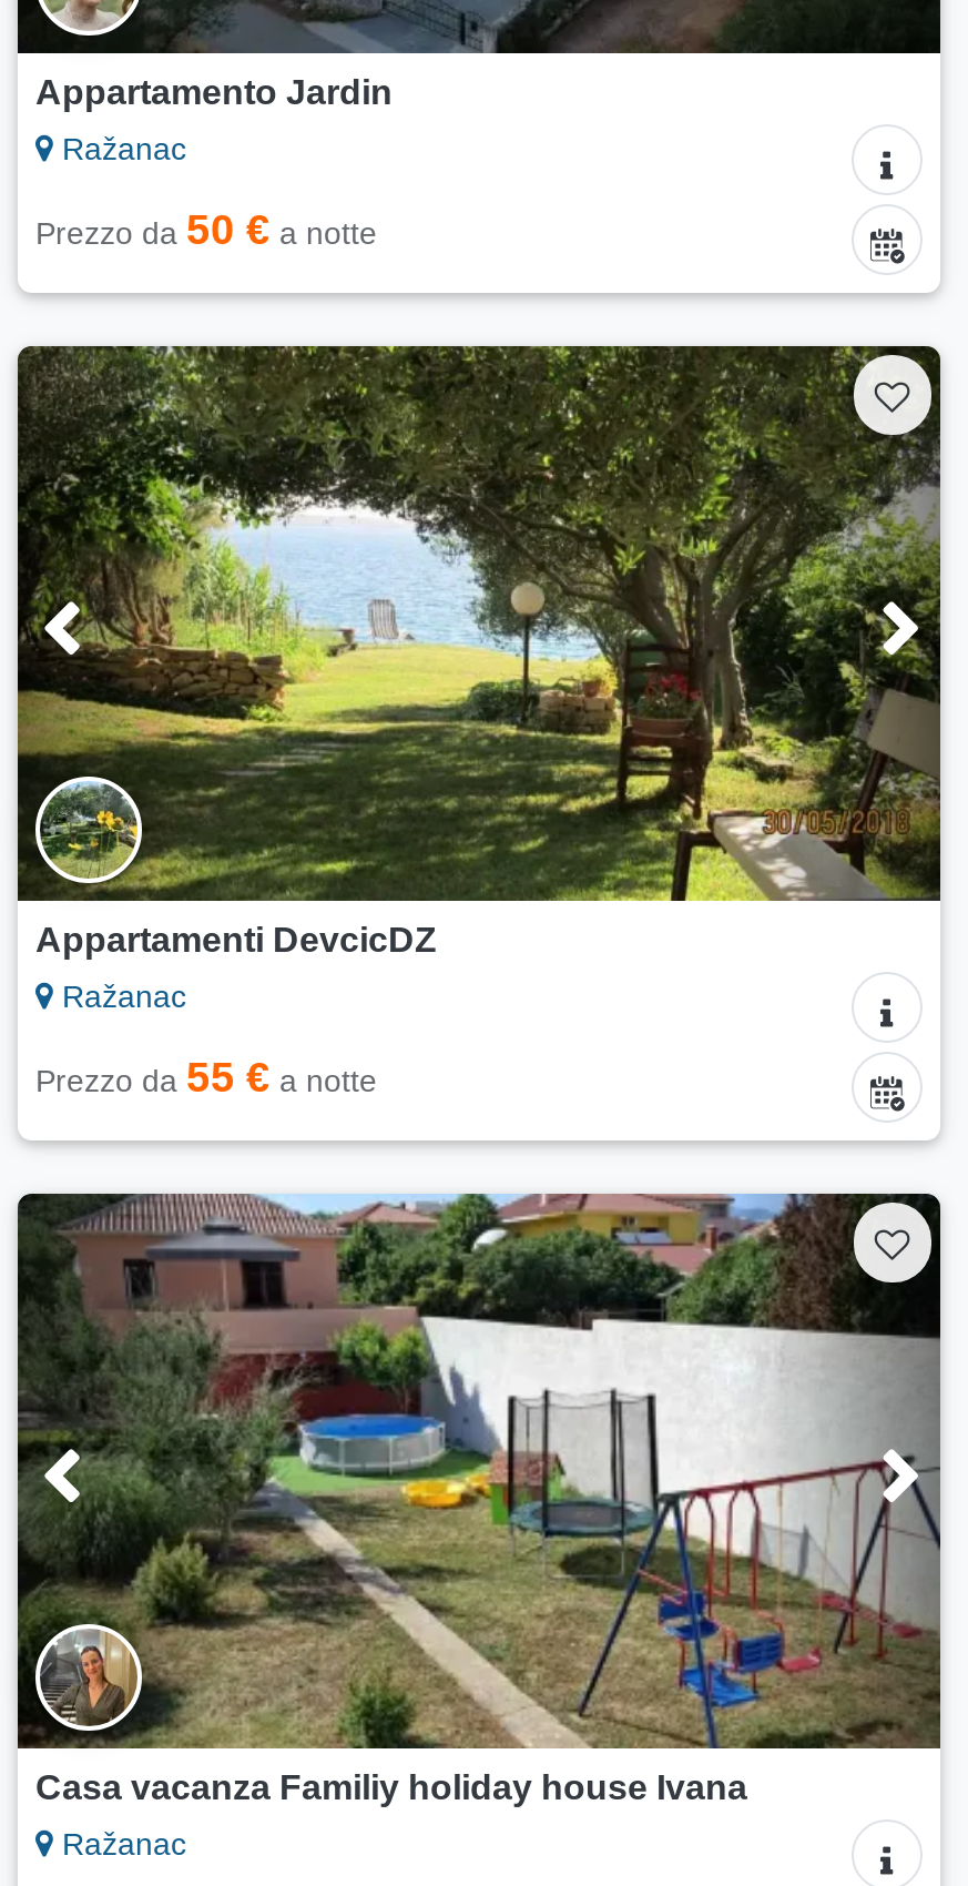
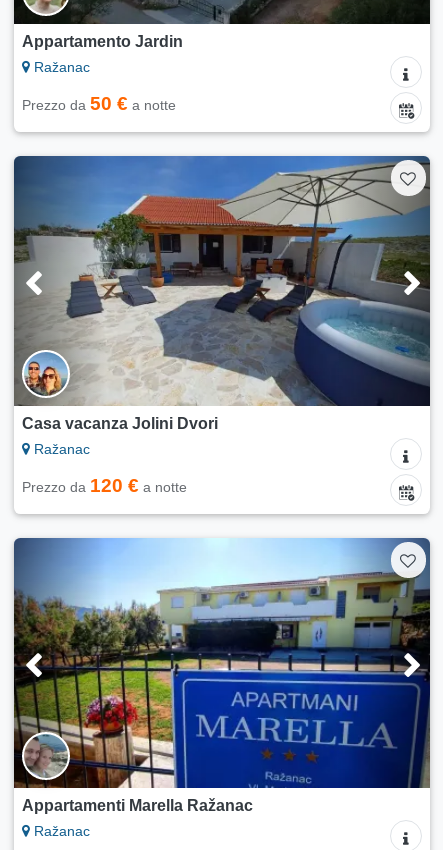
[18,344,940,960] [image] | Appartamenti DevcicDZ -> [14,155,430,432] [image] | Casa vacanza Jolini Dvori
[35,1055,377,1102] Prezzo da 55 €a notte -> [22,475,187,496] Prezzo da 120 €a notte
[16,1192,942,1807] [image] | Casa vacanza Familiy holiday house Ivana -> [13,537,431,814] [image] | Appartamenti Marella Ražanac

